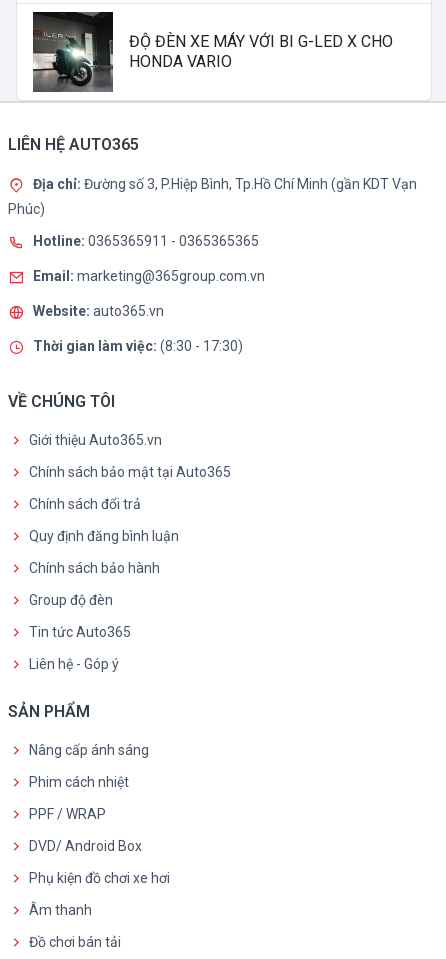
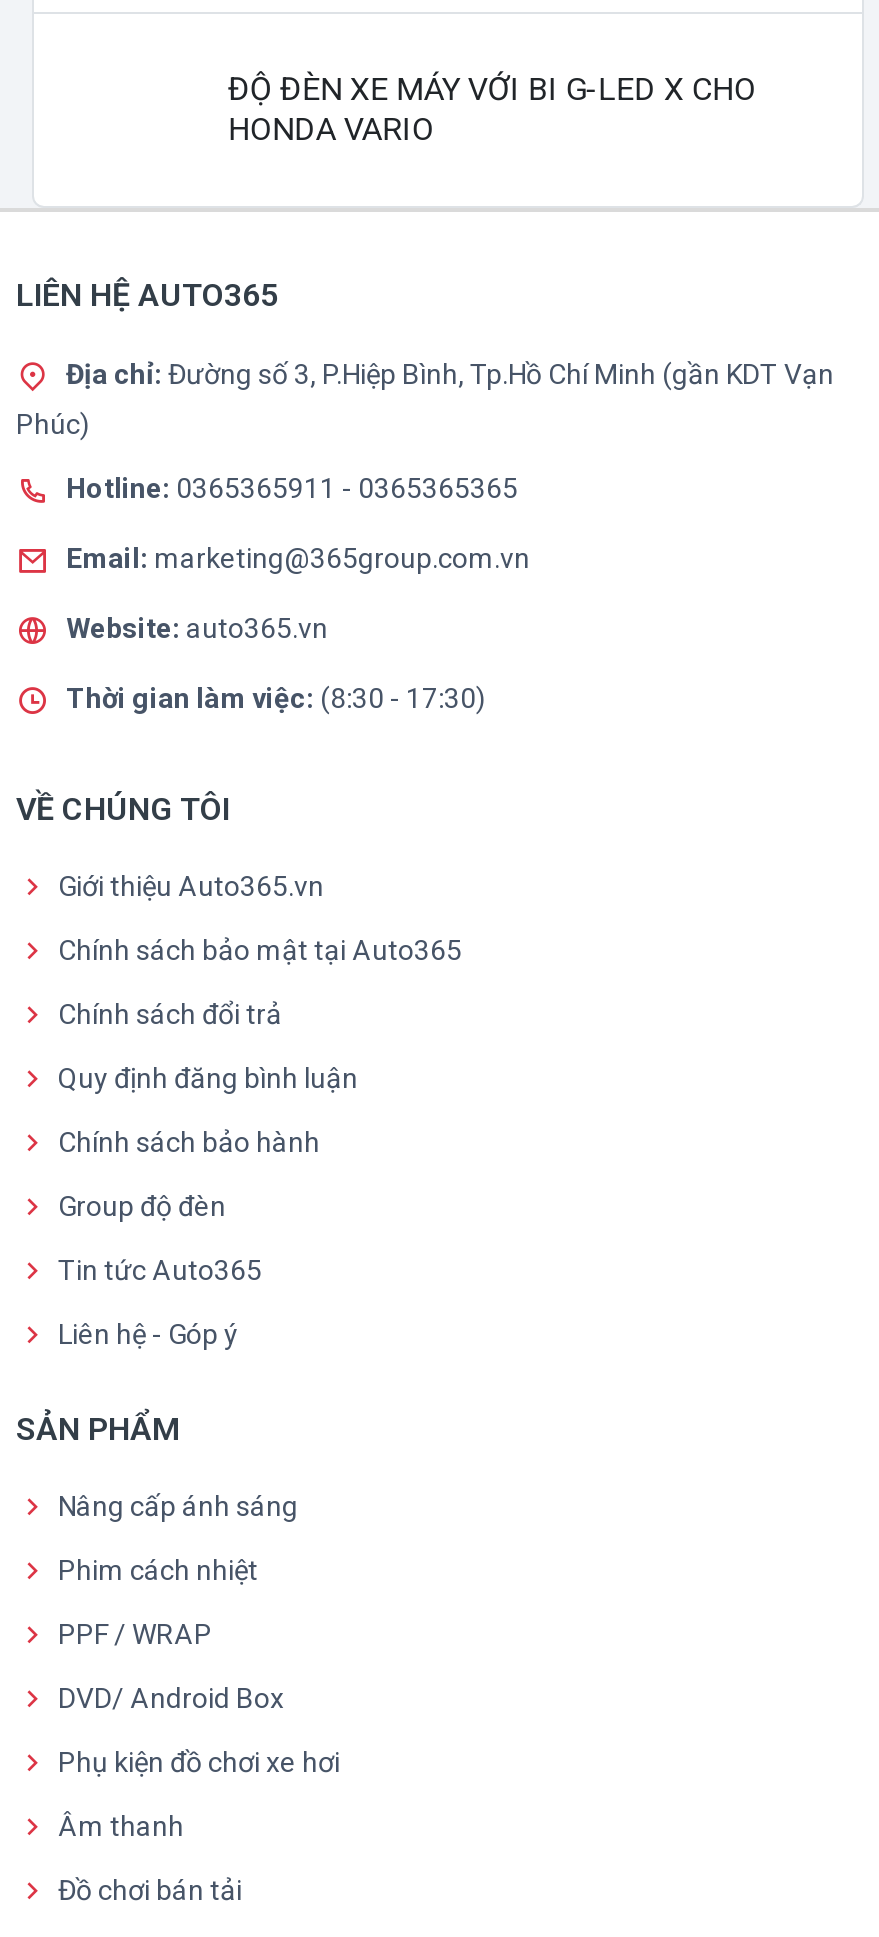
[32,11,114,93] [image] -> none

